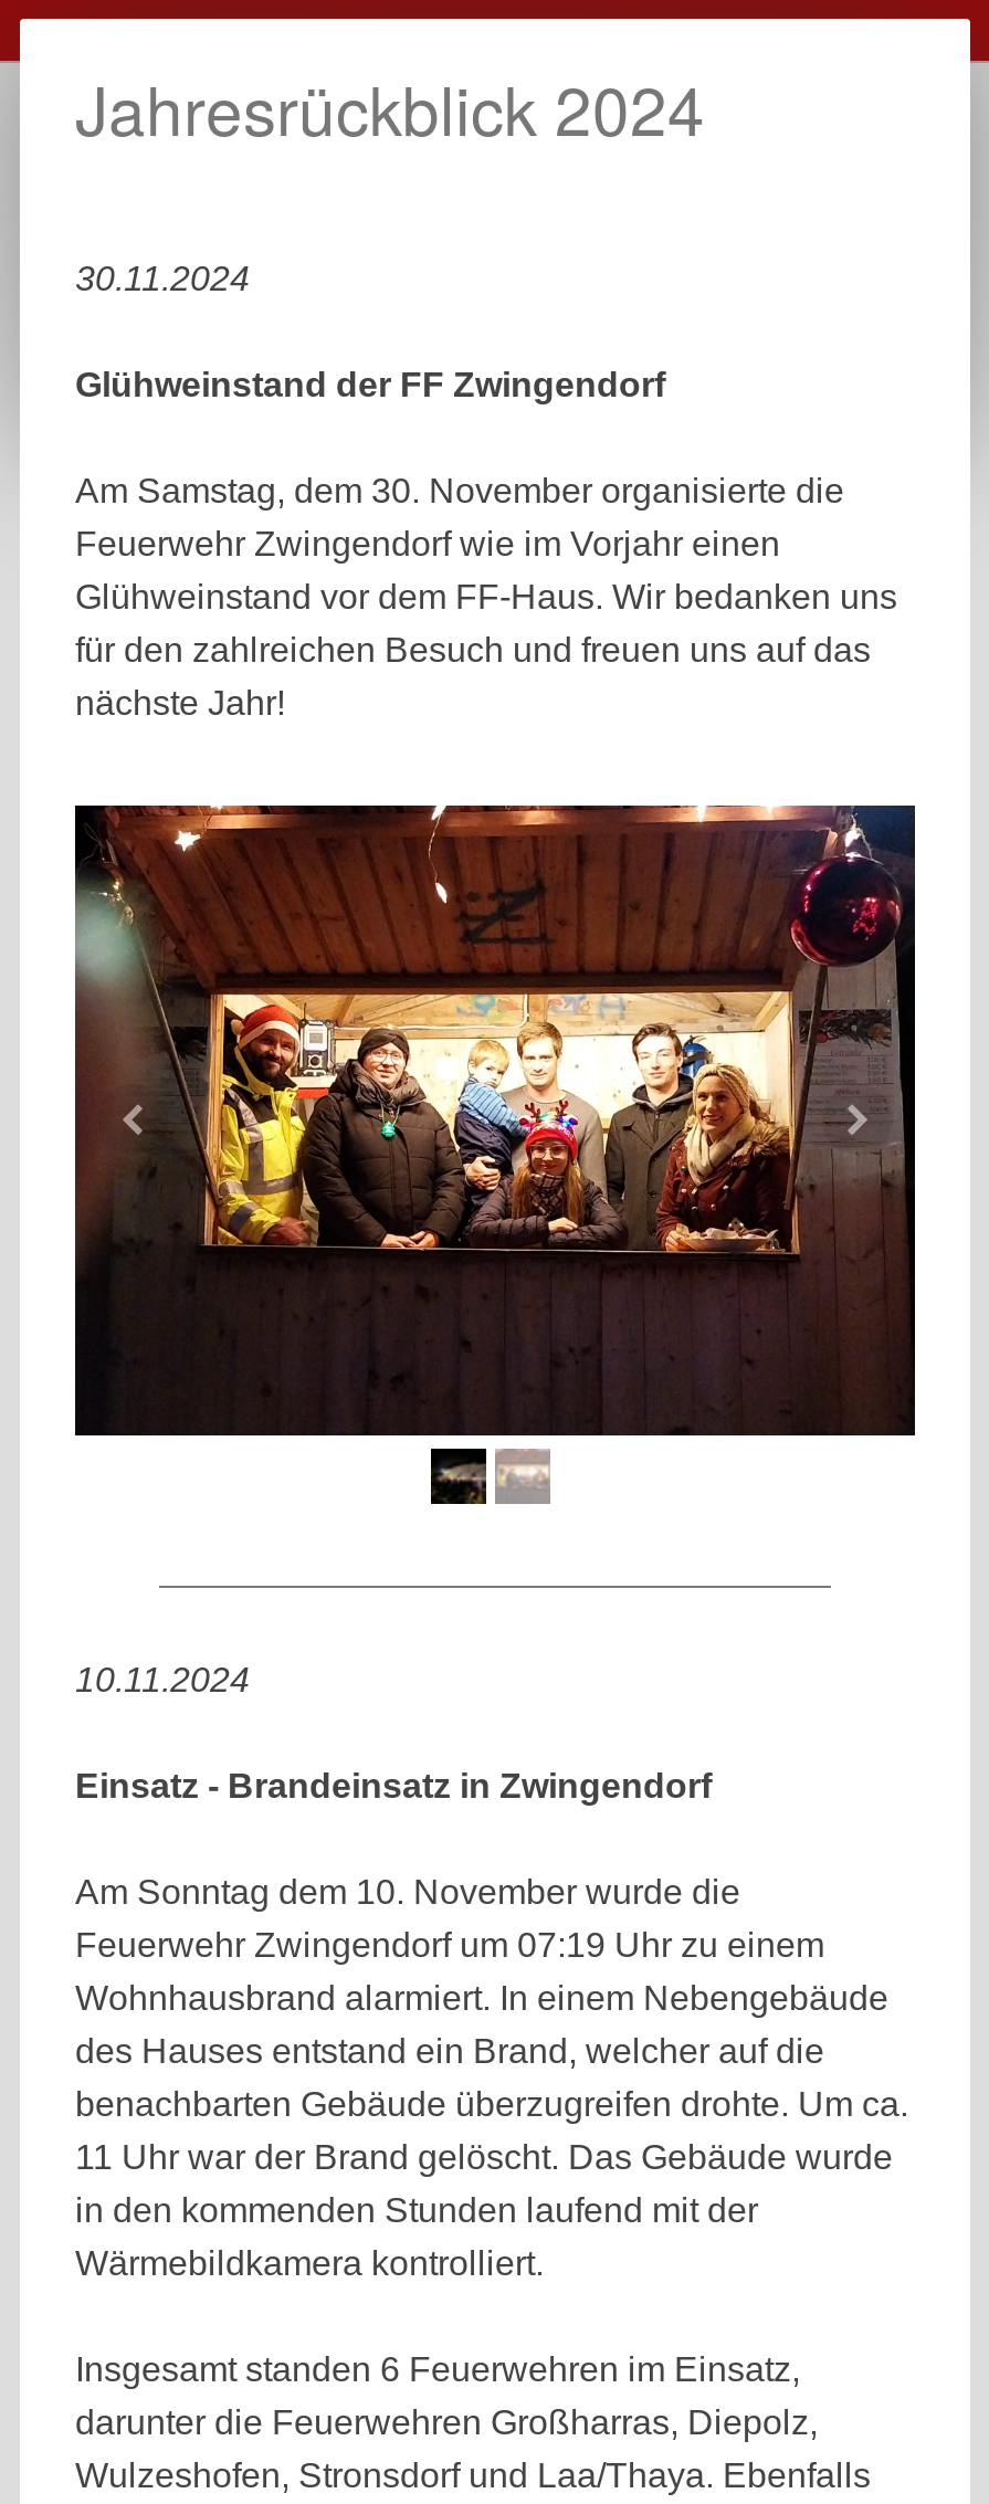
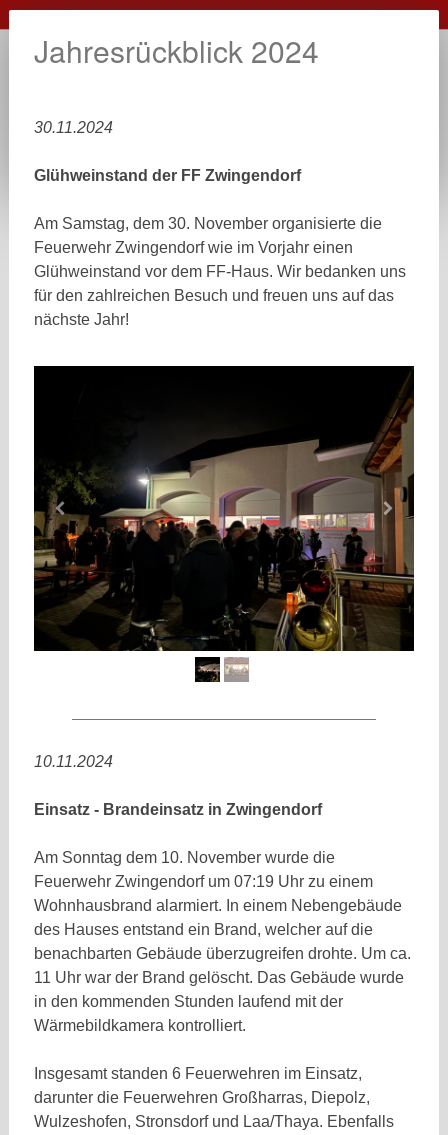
[73,803,915,1435] [image] -> [33,365,414,652] [image]

